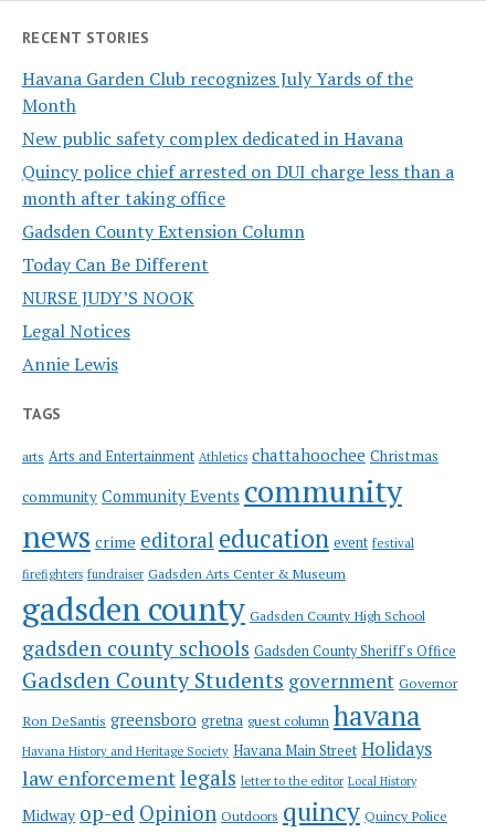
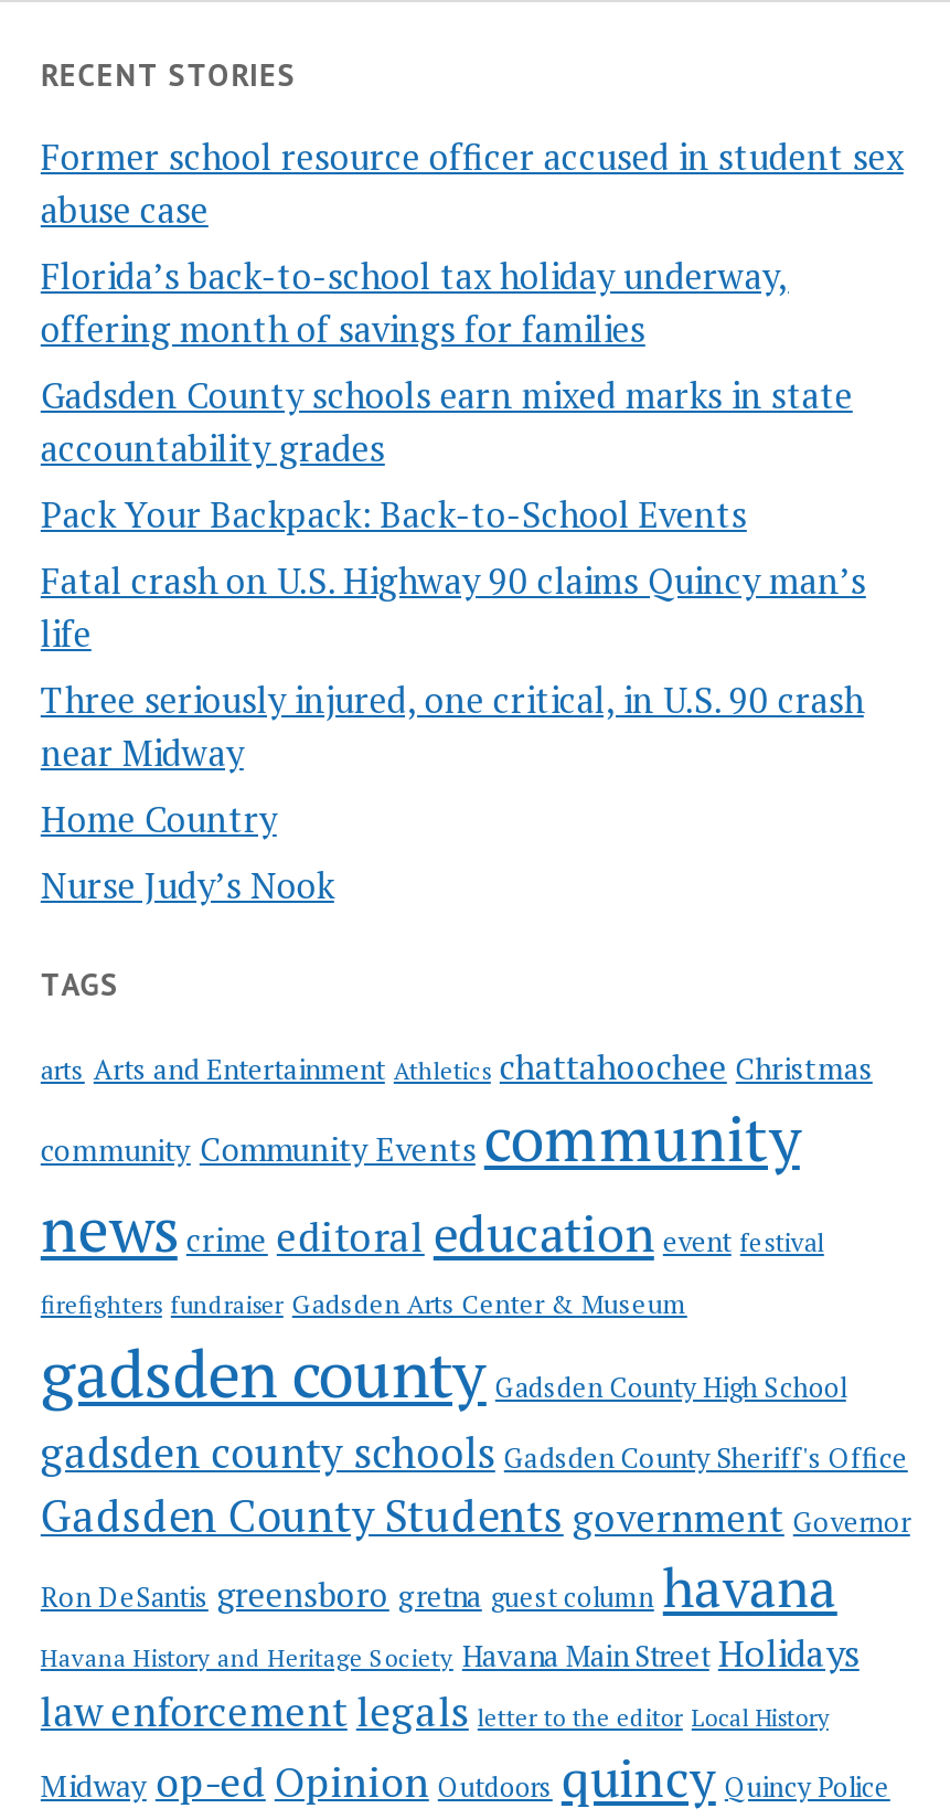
[22,66,454,376] Havana Garden Club recognizes July Yards of the | Month | New public safety complex dedicated in Havana | Quincy police chief arrested on DUI charge less than a | month after taking office | Gadsden County Extension Column | Today Can Be Different | NURSE JUDY’S NOOK | Legal Notices | Annie Lewis -> [41,132,903,909] Former school resource officer accused in student sex | abuse case | Florida’s back-to-school tax holiday underway, | offering month of savings for families | Gadsden County schools earn mixed marks in state | accountability grades | Pack Your Backpack: Back-to-School Events | Fatal crash on U.S. Highway 90 claims Quincy man’s | life | Three seriously injured, one critical, in U.S. 90 crash | near Midway | Home Country | Nurse Judy’s Nook

